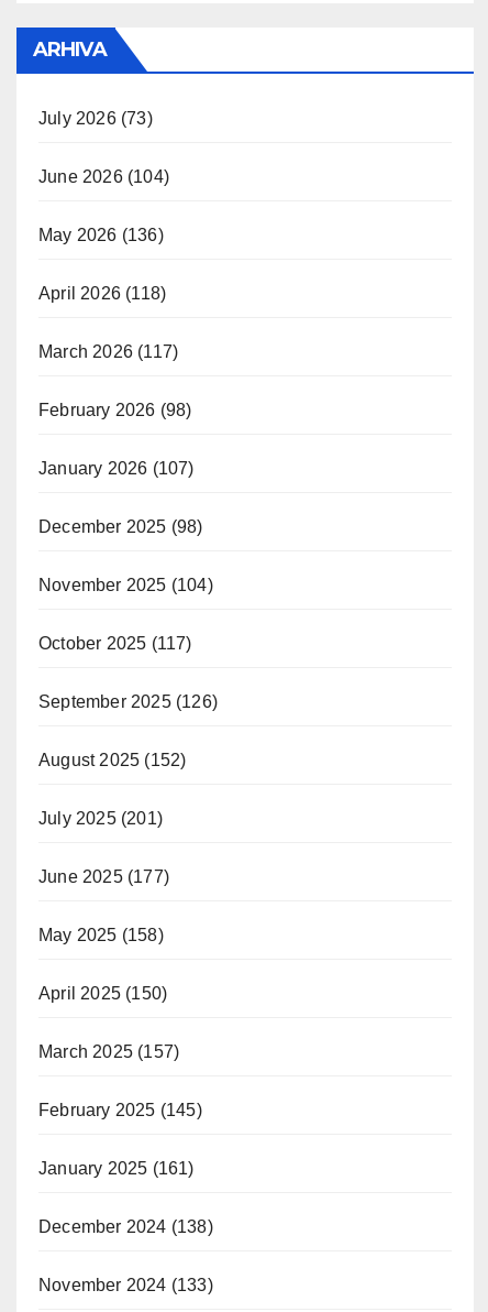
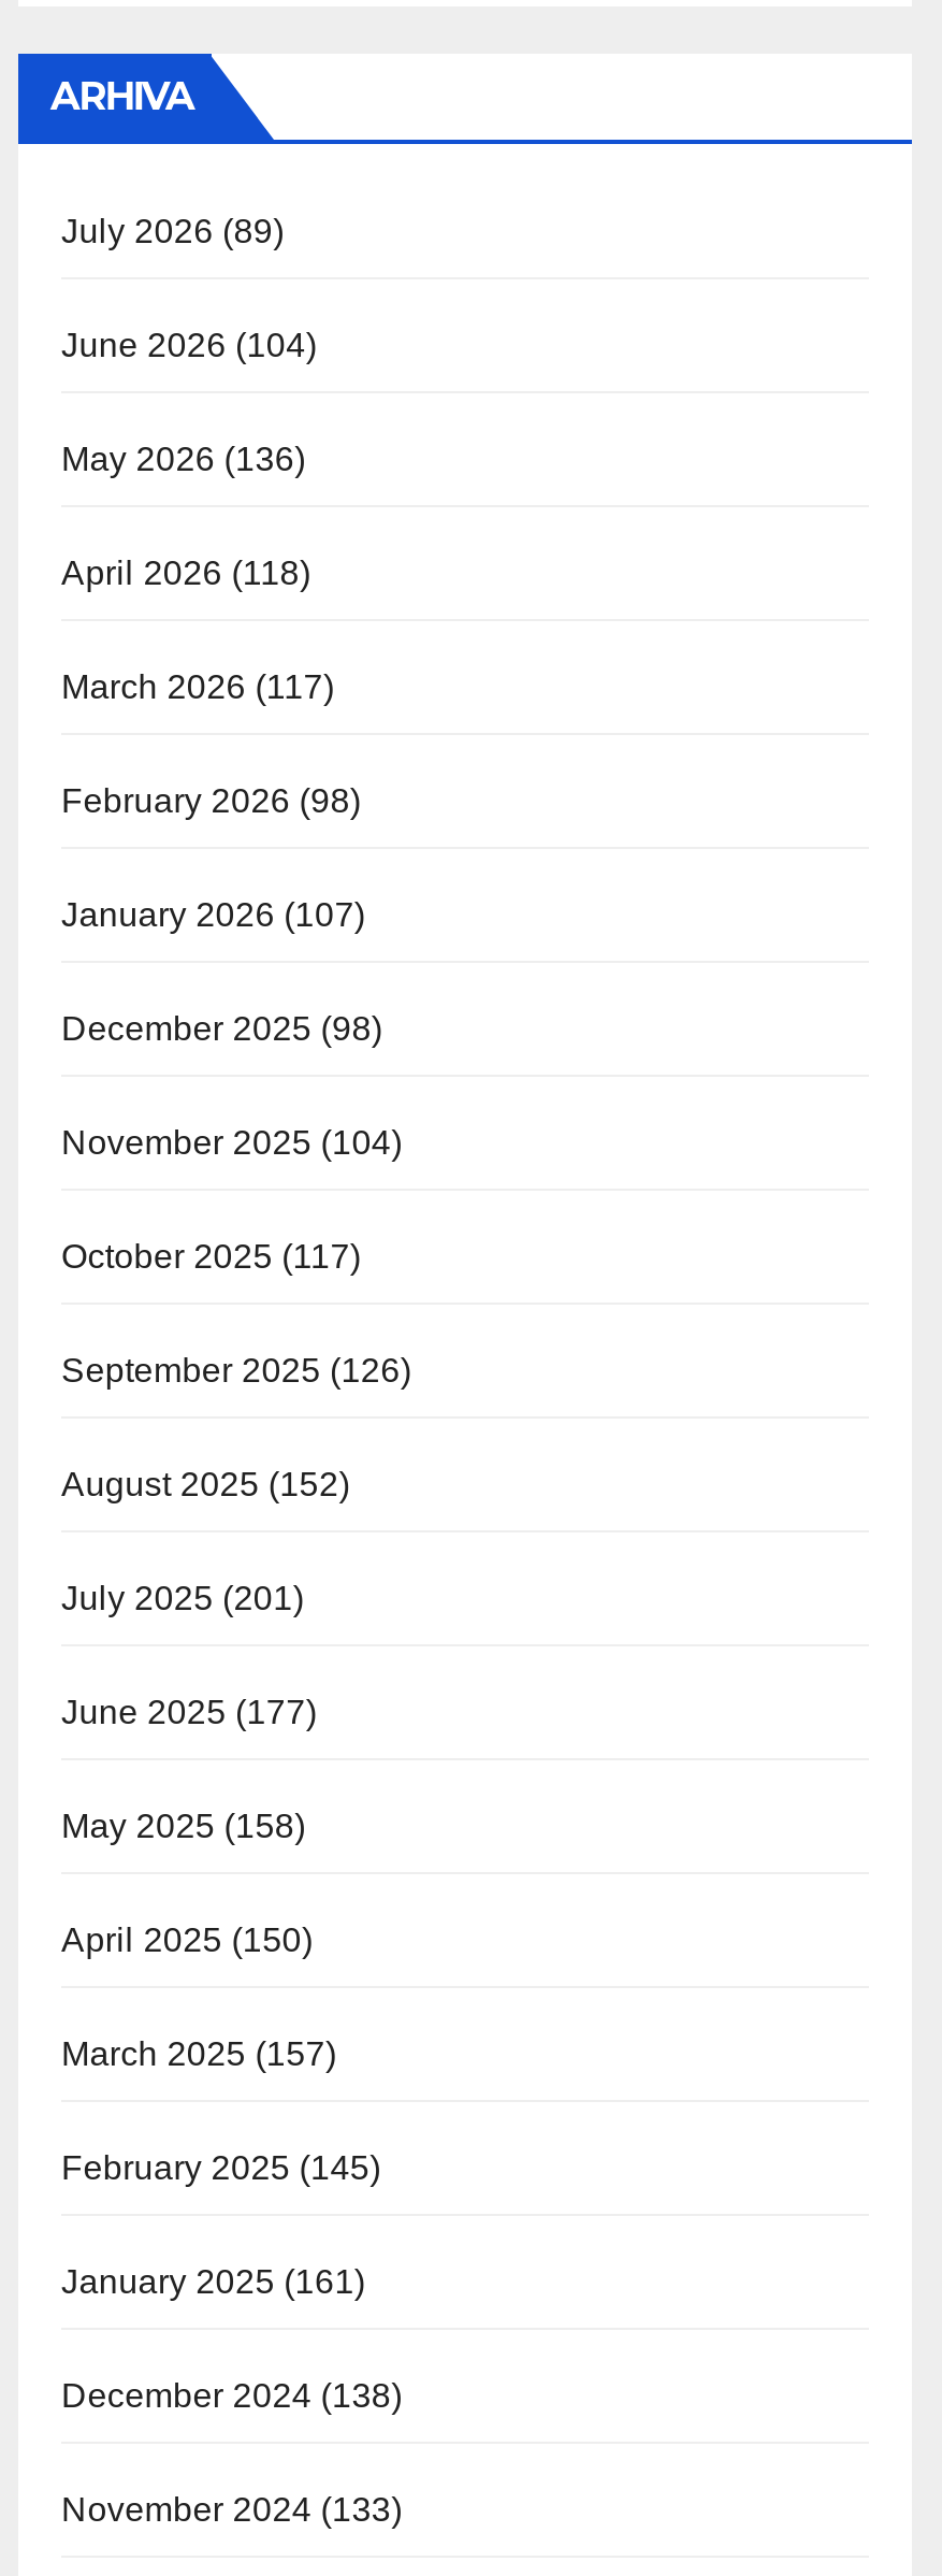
[38,109,153,128] July 2026 (73) -> [61,213,284,249] July 2026 (89)

